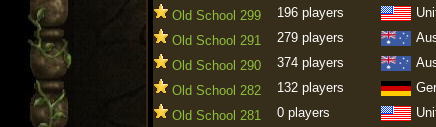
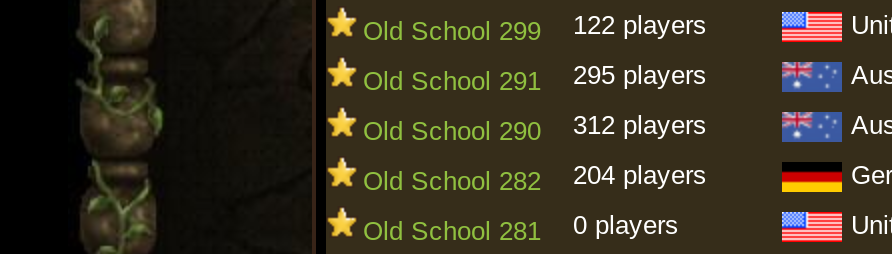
[171,5,343,23] Old School 299 196 players -> [363,10,707,46] Old School 299 122 players
[171,30,343,48] Old School 291 279 players -> [363,60,707,96] Old School 291 295 players
[171,55,343,73] Old School 290 374 players -> [363,110,707,146] Old School 290 312 players
[171,80,343,98] Old School 282 132 players -> [363,160,707,196] Old School 282 204 players

